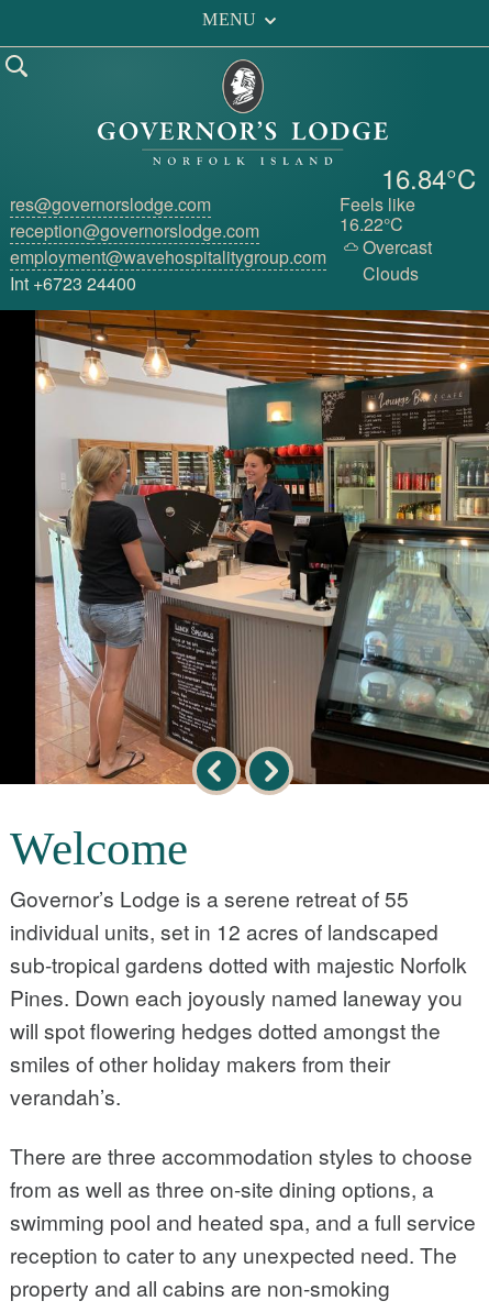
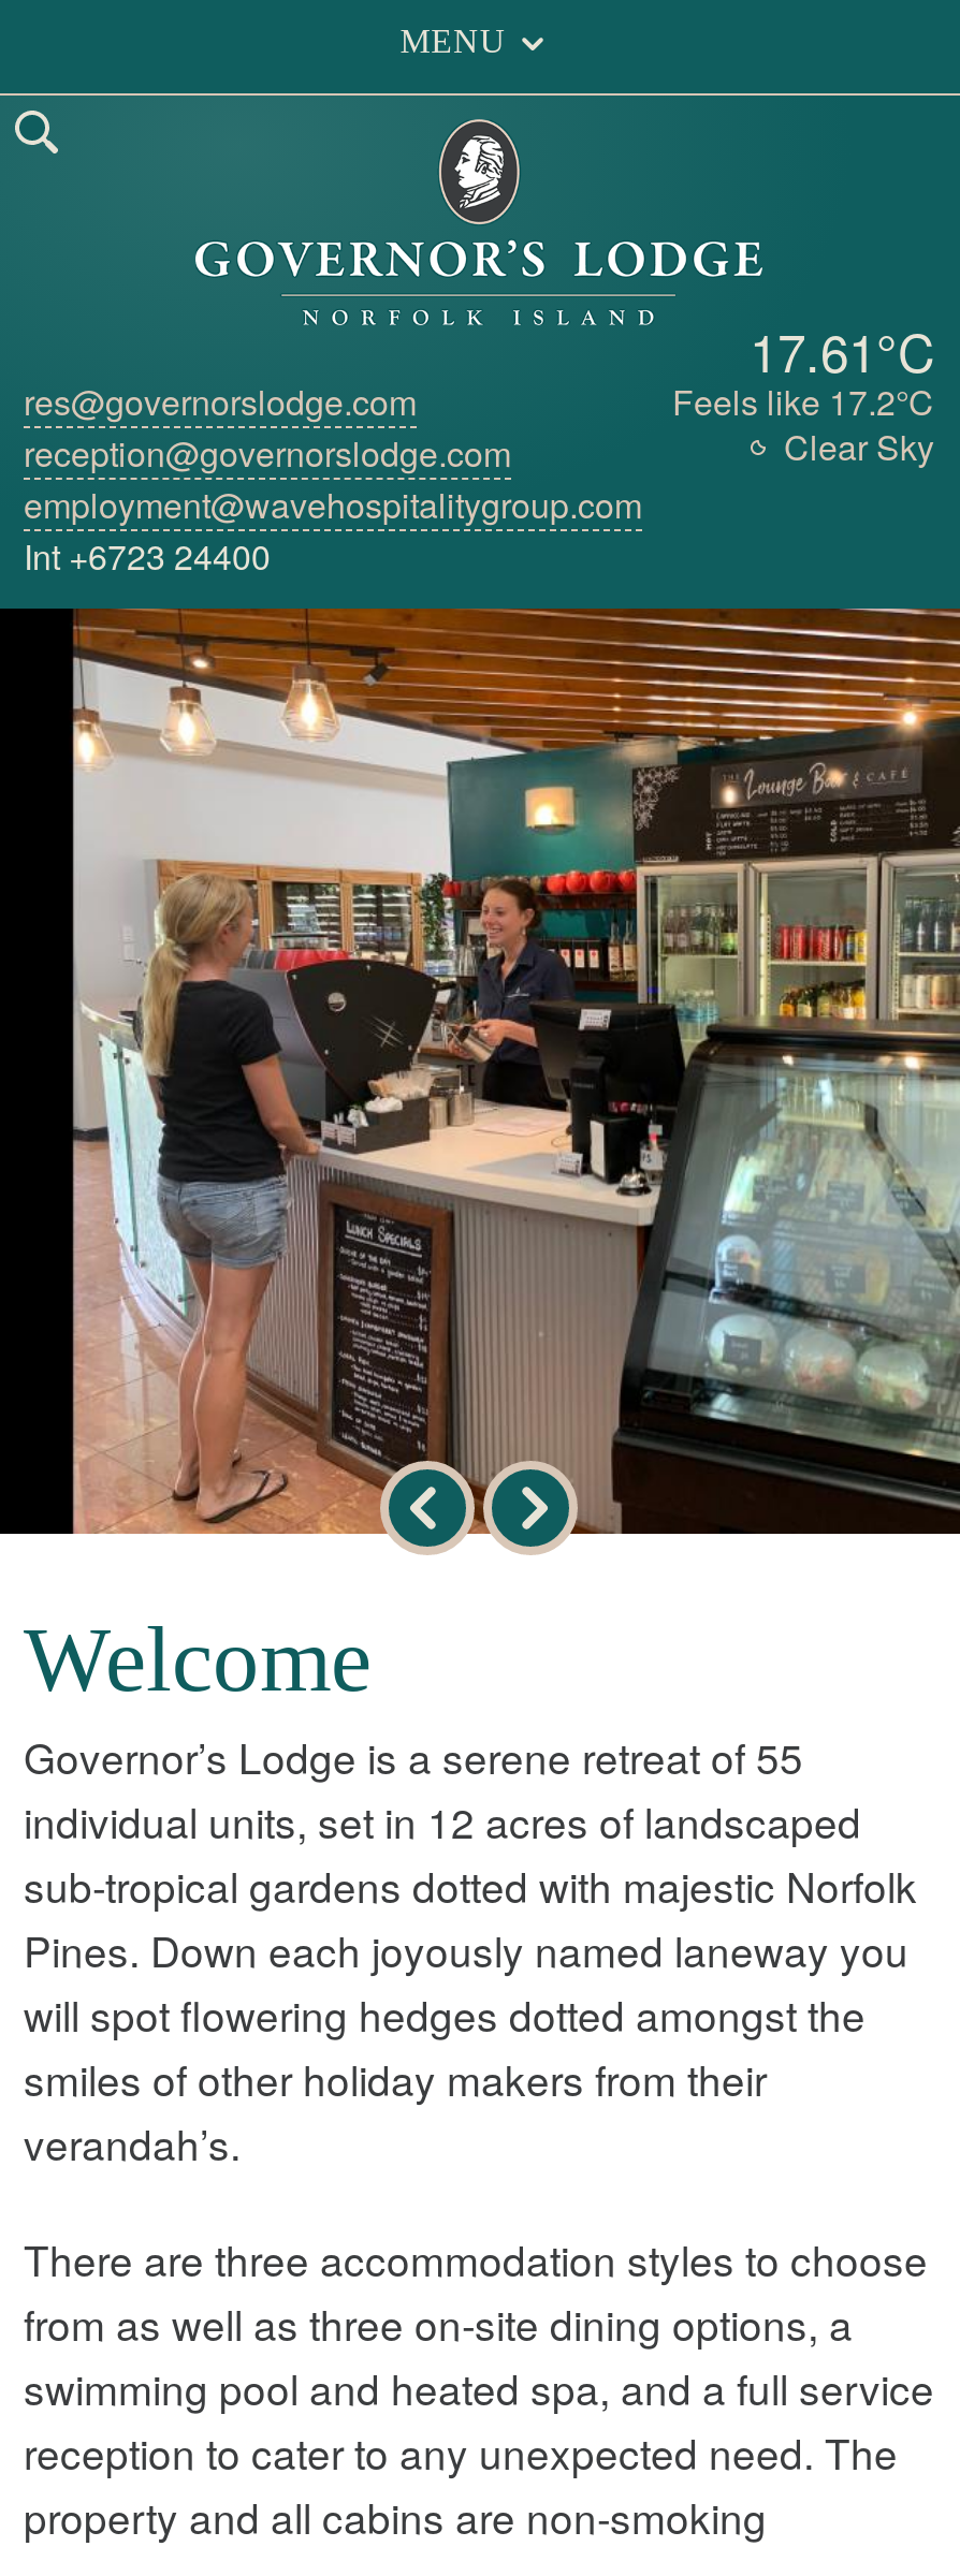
[340,158,476,286] 16.84°C | Feels like | 16.22°C | Overcast | Clouds -> [672,312,934,471] 17.61°C | Feels like 17.2°C | Clear Sky

